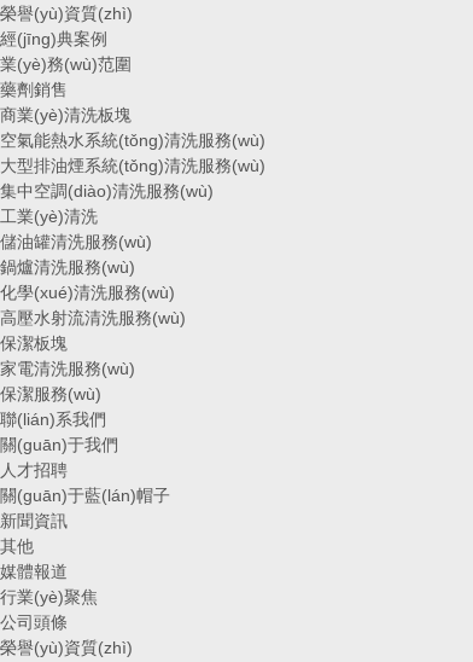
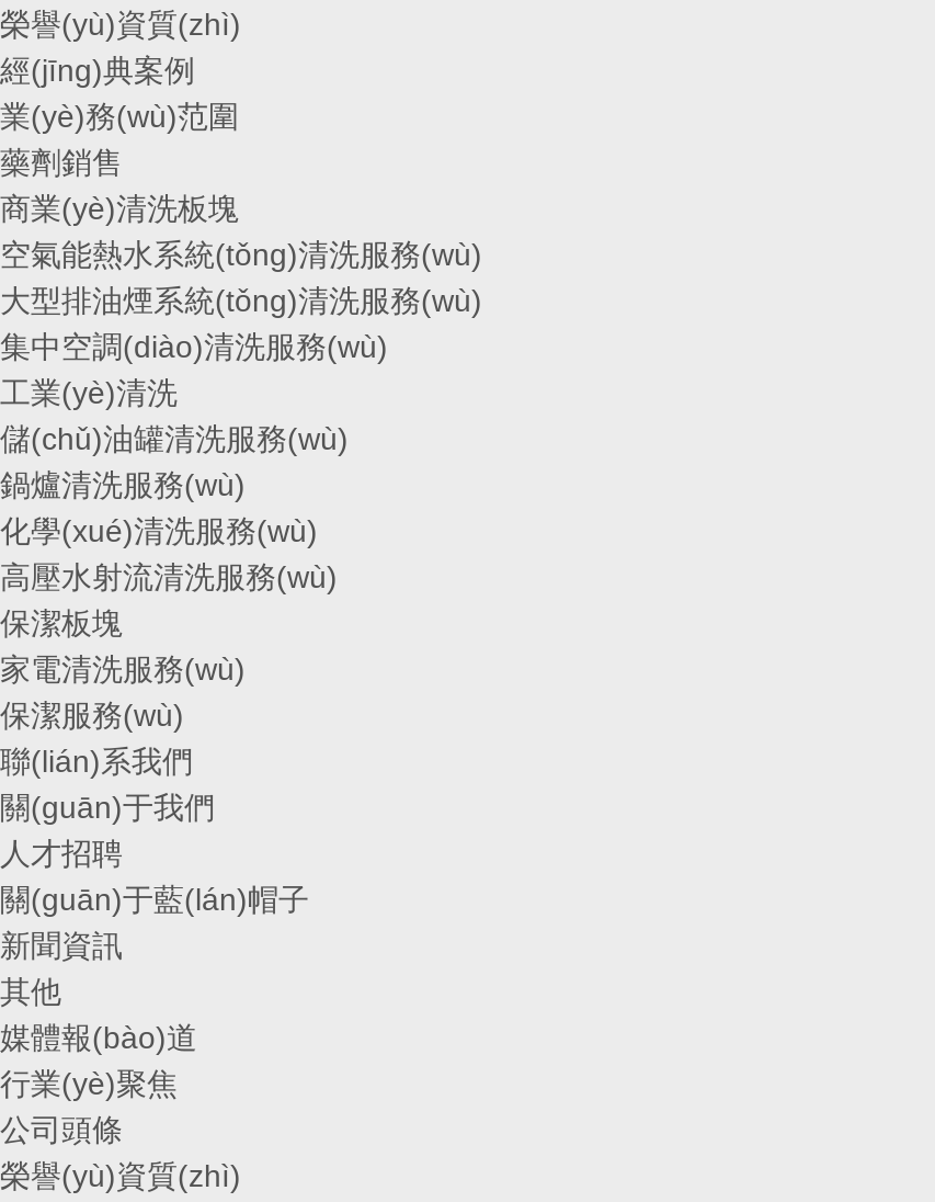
[0,232,152,251] 儲油罐清洗服務(wù) -> [0,421,349,456] 儲(chǔ)油罐清洗服務(wù)
[0,562,68,581] 媒體報道 -> [0,1020,197,1055] 媒體報(bào)道

